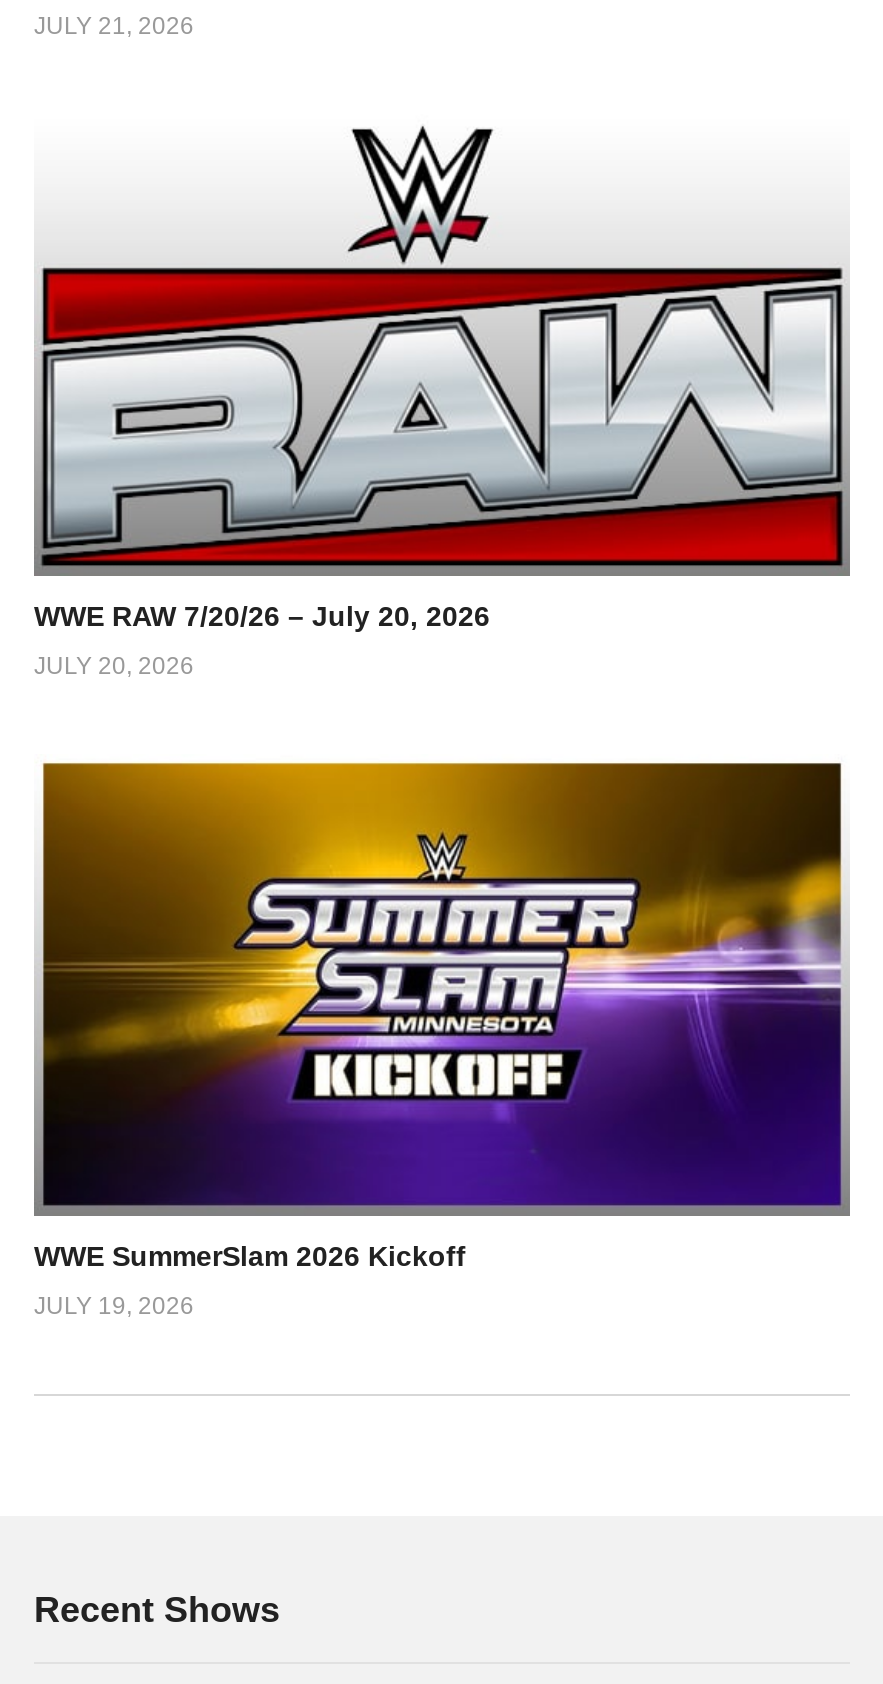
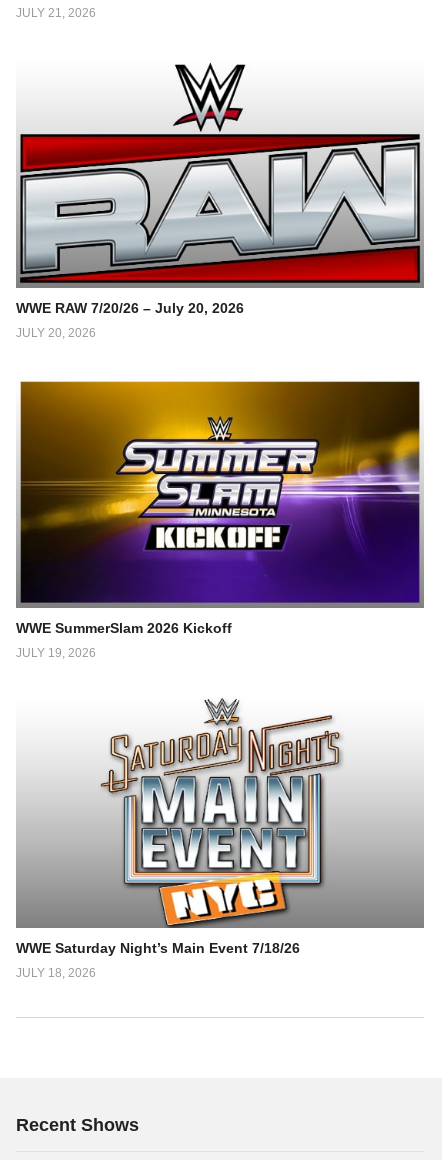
none -> [16,698,419,980] [image] | WWE Saturday Night’s Main Event 7/18/26 | JULY 18, 2026

